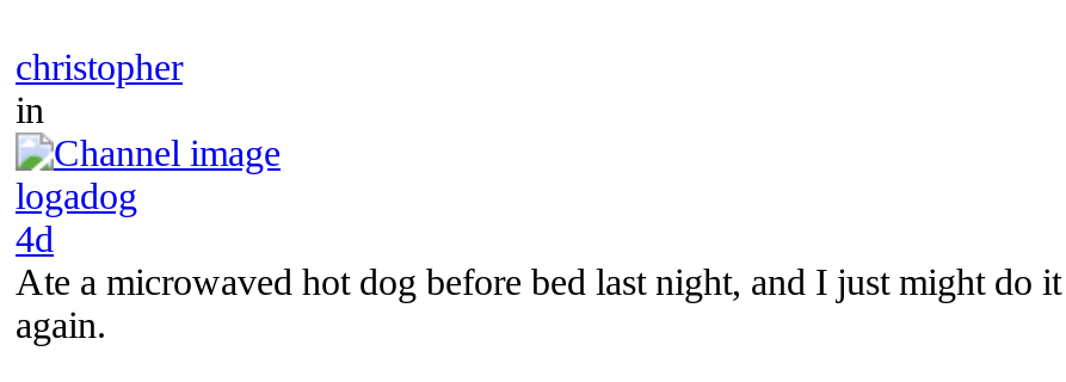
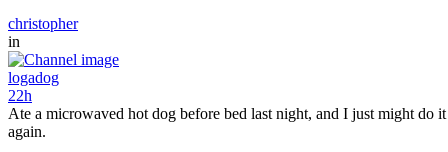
[16,218,54,259] 4d -> [8,87,32,104] 22h

